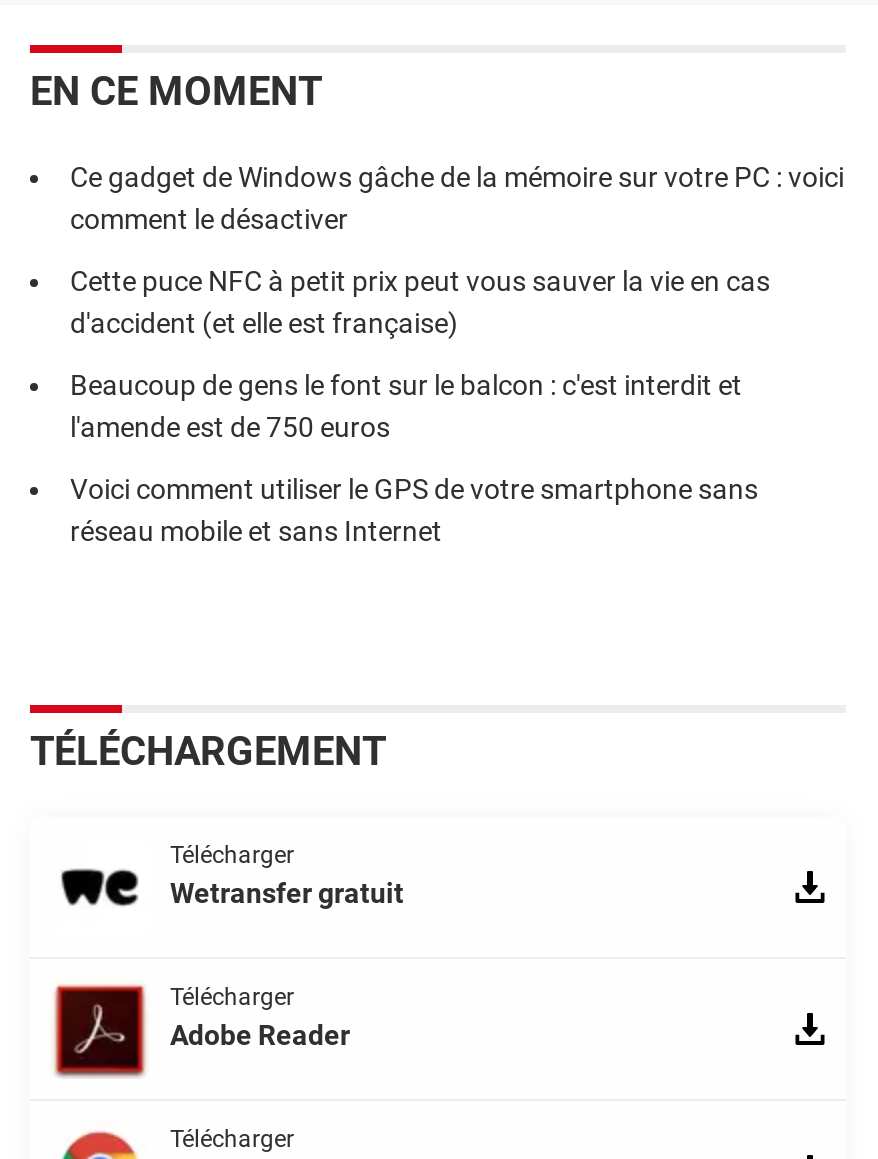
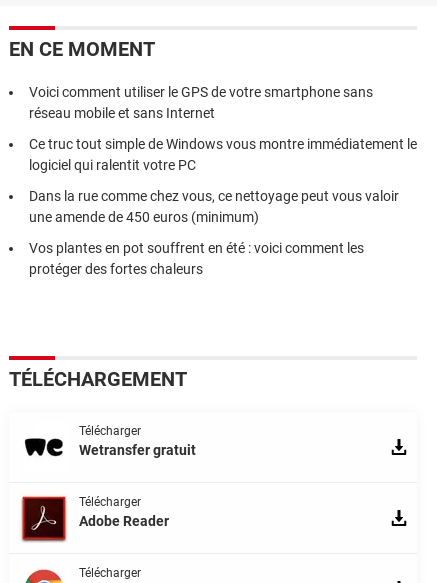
[70,162,844,444] Ce gadget de Windows gâche de la mémoire sur votre PC : voici | comment le désactiver | Cette puce NFC à petit prix peut vous sauver la vie en cas | d'accident (et elle est française) | Beaucoup de gens le font sur le balcon : c'est interdit et | l'amende est de 750 euros -> none
moved [70,474,758,548] -> [29,84,373,121]: Voici comment utiliser le GPS de votre smartphone sans | réseau mobile et sans Internet
none -> [29,136,417,277] Ce truc tout simple de Windows vous montre immédiatement le | logiciel qui ralentit votre PC | Dans la rue comme chez vous, ce nettoyage peut vous valoir | une amende de 450 euros (minimum) | Vos plantes en pot souffrent en été : voici comment les | protéger des fortes chaleurs

